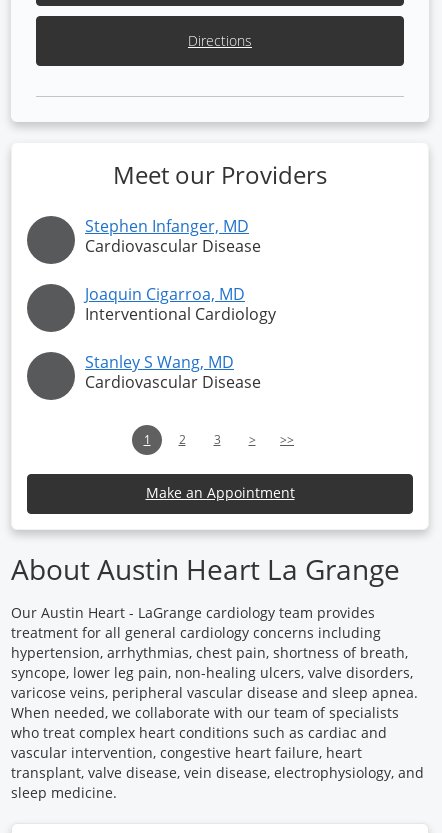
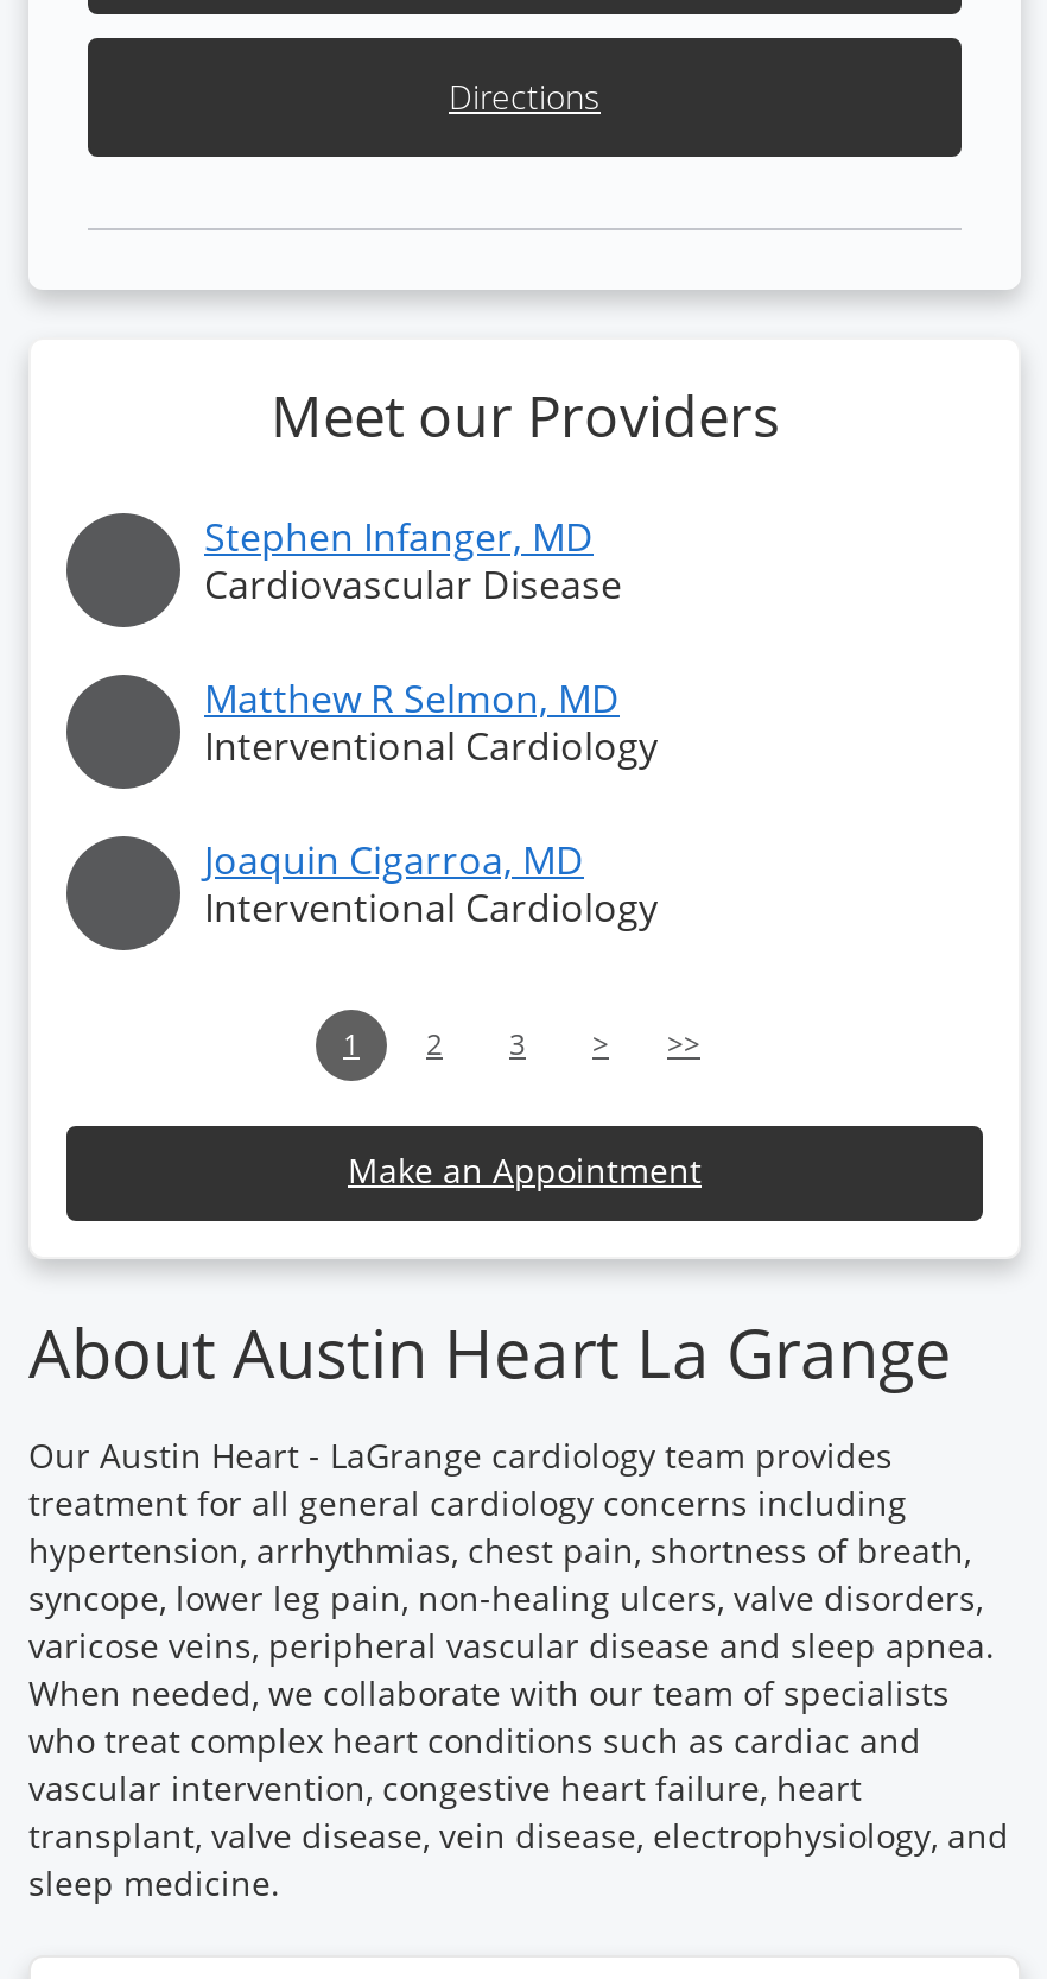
none -> [204,672,658,772] Matthew R Selmon, MD | Interventional Cardiology
moved [85,283,276,325] -> [204,834,658,934]: Joaquin Cigarroa, MD | Interventional Cardiology
[85,351,261,393] Stanley S Wang, MD | Cardiovascular Disease -> none

